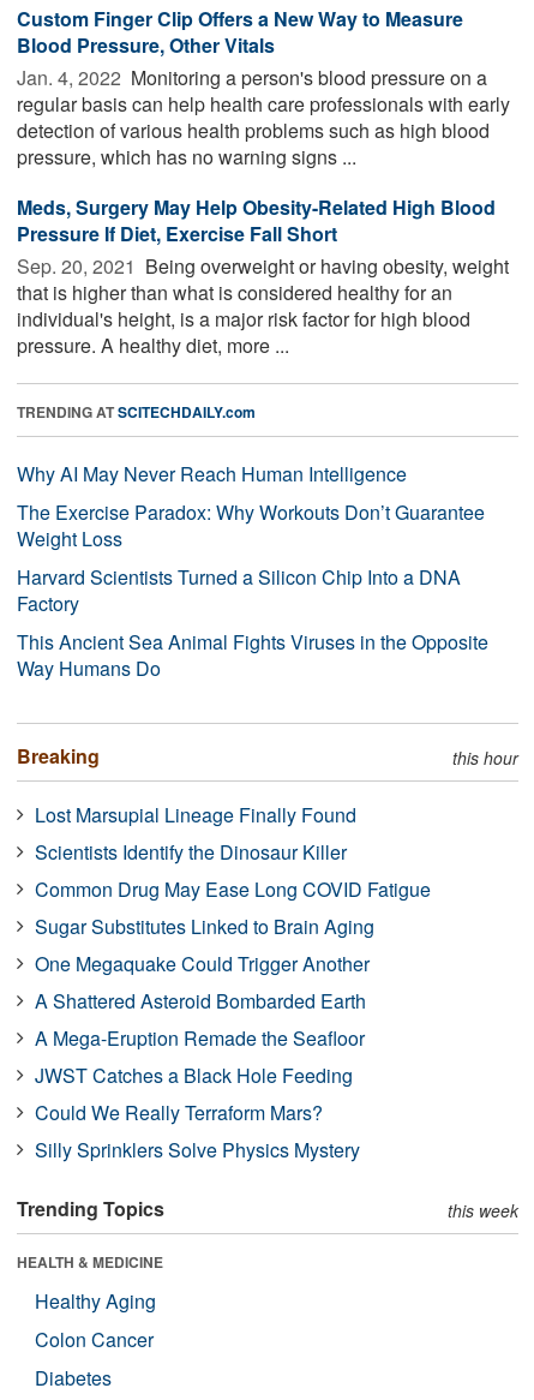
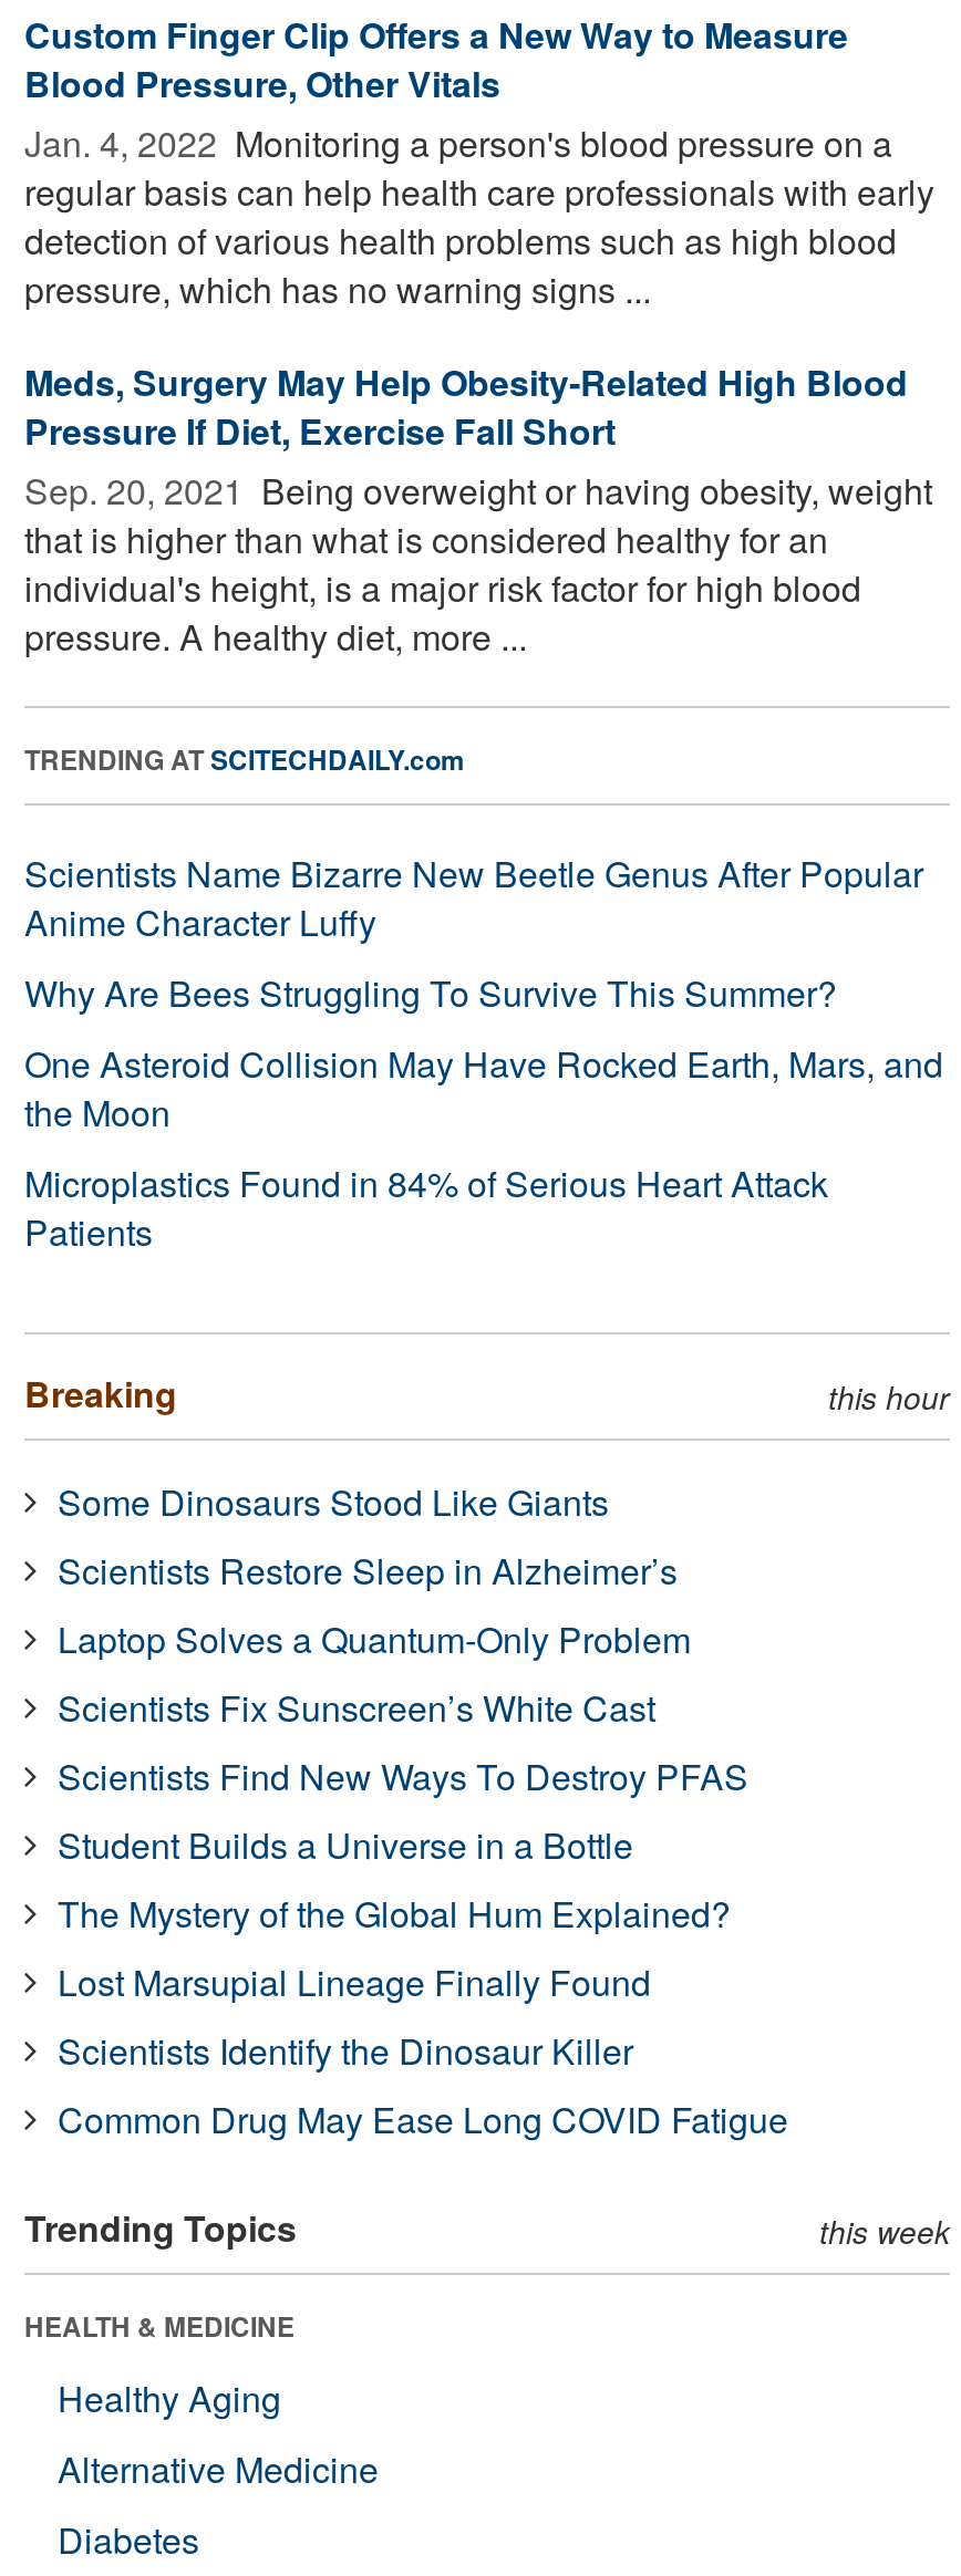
[17,460,488,682] Why AI May Never Reach Human Intelligence | The Exercise Paradox: Why Workouts Don’t Guarantee | Weight Loss | Harvard Scientists Turned a Silicon Chip Into a DNA | Factory | This Ancient Sea Animal Fights Viruses in the Opposite | Way Humans Do -> [24,847,943,1257] Scientists Name Bizarre New Beetle Genus After Popular | Anime Character Luffy | Why Are Bees Struggling To Survive This Summer? | One Asteroid Collision May Have Rocked Earth, Mars, and | the Moon | Microplastics Found in 84% of Serious Heart Attack | Patients
none -> [58,1476,748,1938] Some Dinosaurs Stood Like Giants | Scientists Restore Sleep in Alzheimer’s | Laptop Solves a Quantum-Only Problem | Scientists Fix Sunscreen’s White Cast | Scientists Find New Ways To Destroy PFAS | Student Builds a Universe in a Bottle | The Mystery of the Global Hum Explained?
moved [35,801,431,903] -> [58,1956,788,2144]: Lost Marsupial Lineage Finally Found | Scientists Identify the Dinosaur Killer | Common Drug May Ease Long COVID Fatigue
[35,912,374,1163] Sugar Substitutes Linked to Brain Aging | One Megaquake Could Trigger Another | A Shattered Asteroid Bombarded Earth | A Mega-Eruption Remade the Seafloor | JWST Catches a Black Hole Feeding | Could We Really Terraform Mars? | Silly Sprinklers Solve Physics Mystery -> none
[35,1325,154,1353] Colon Cancer -> [58,2443,379,2494] Alternative Medicine

